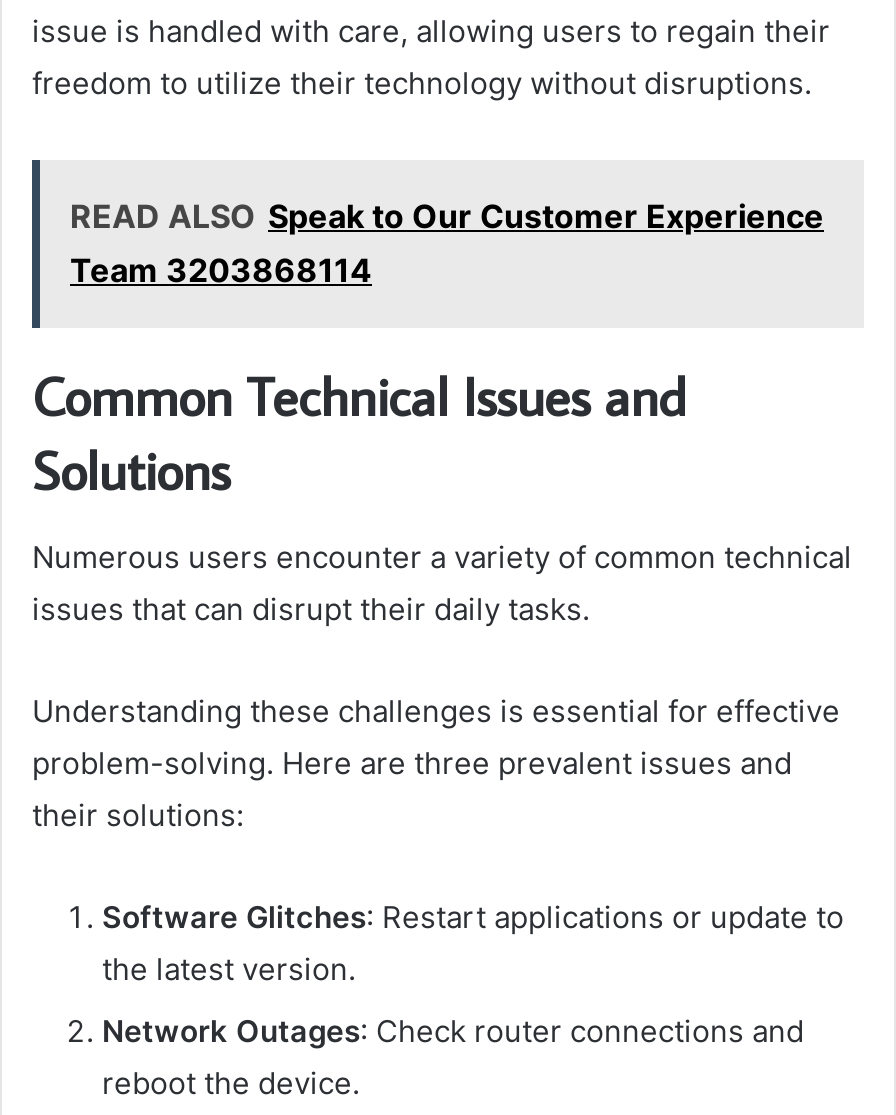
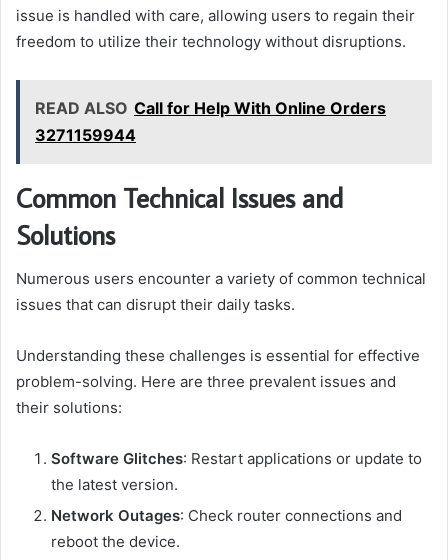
[70,196,824,290] READ ALSO Speak to Our Customer Experience | Team 3203868114 -> [35,98,386,145] READ ALSO Call for Help With Online Orders | 3271159944

